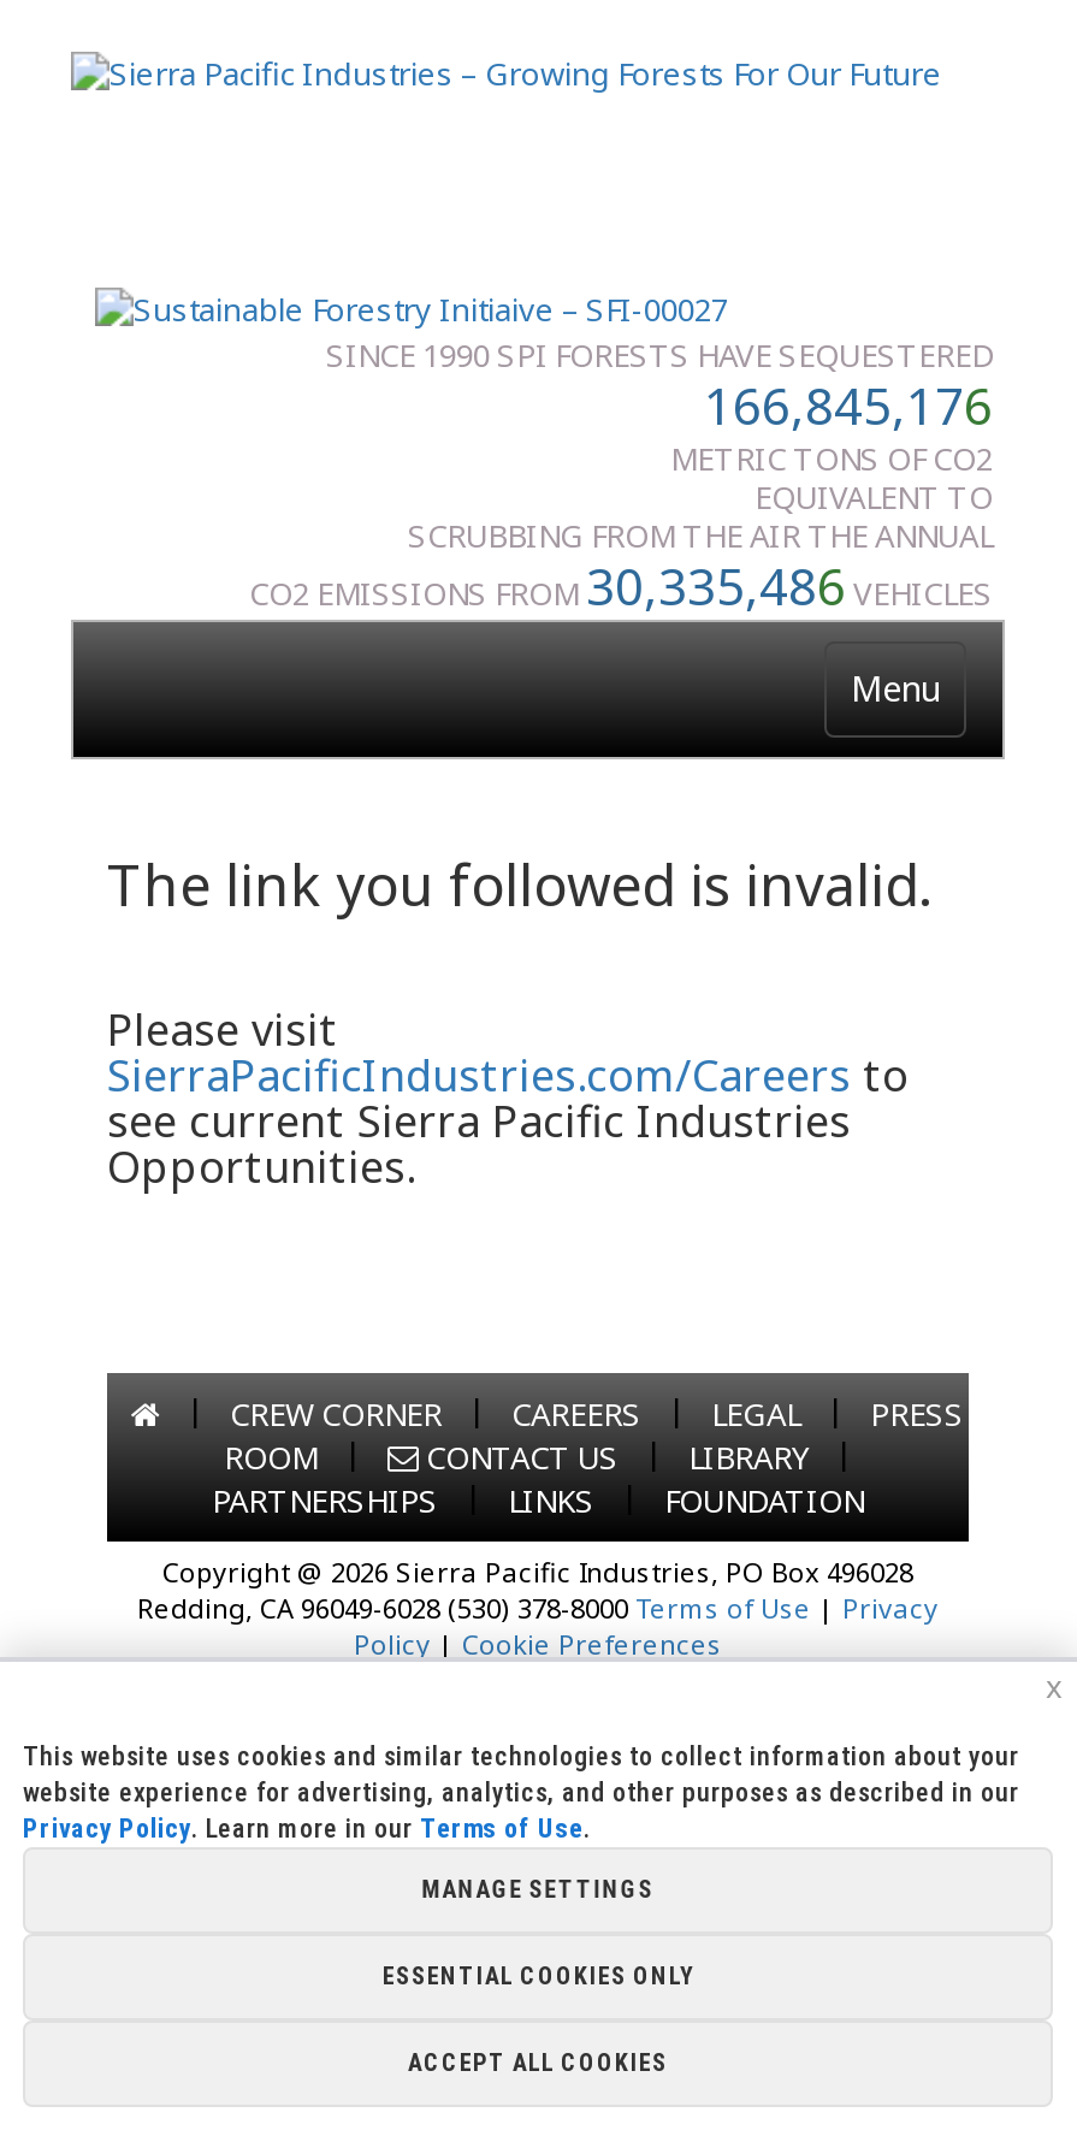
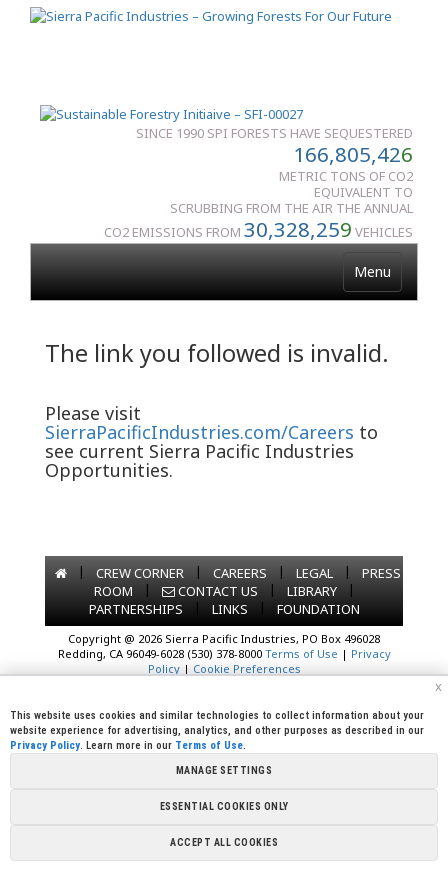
[704,372,993,439] 166,845,176 -> [293,140,413,168] 166,805,426
[249,552,993,620] CO2 EMISSIONS FROM30,335,486VEHICLES -> [104,215,413,243] CO2 EMISSIONS FROM30,328,259VEHICLES

